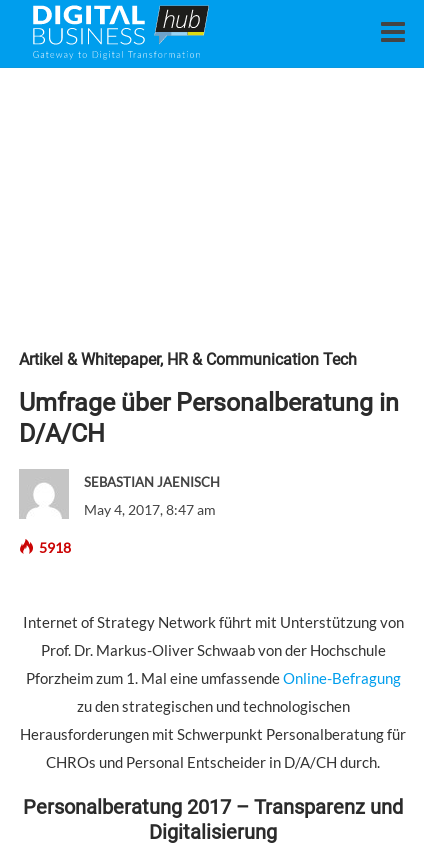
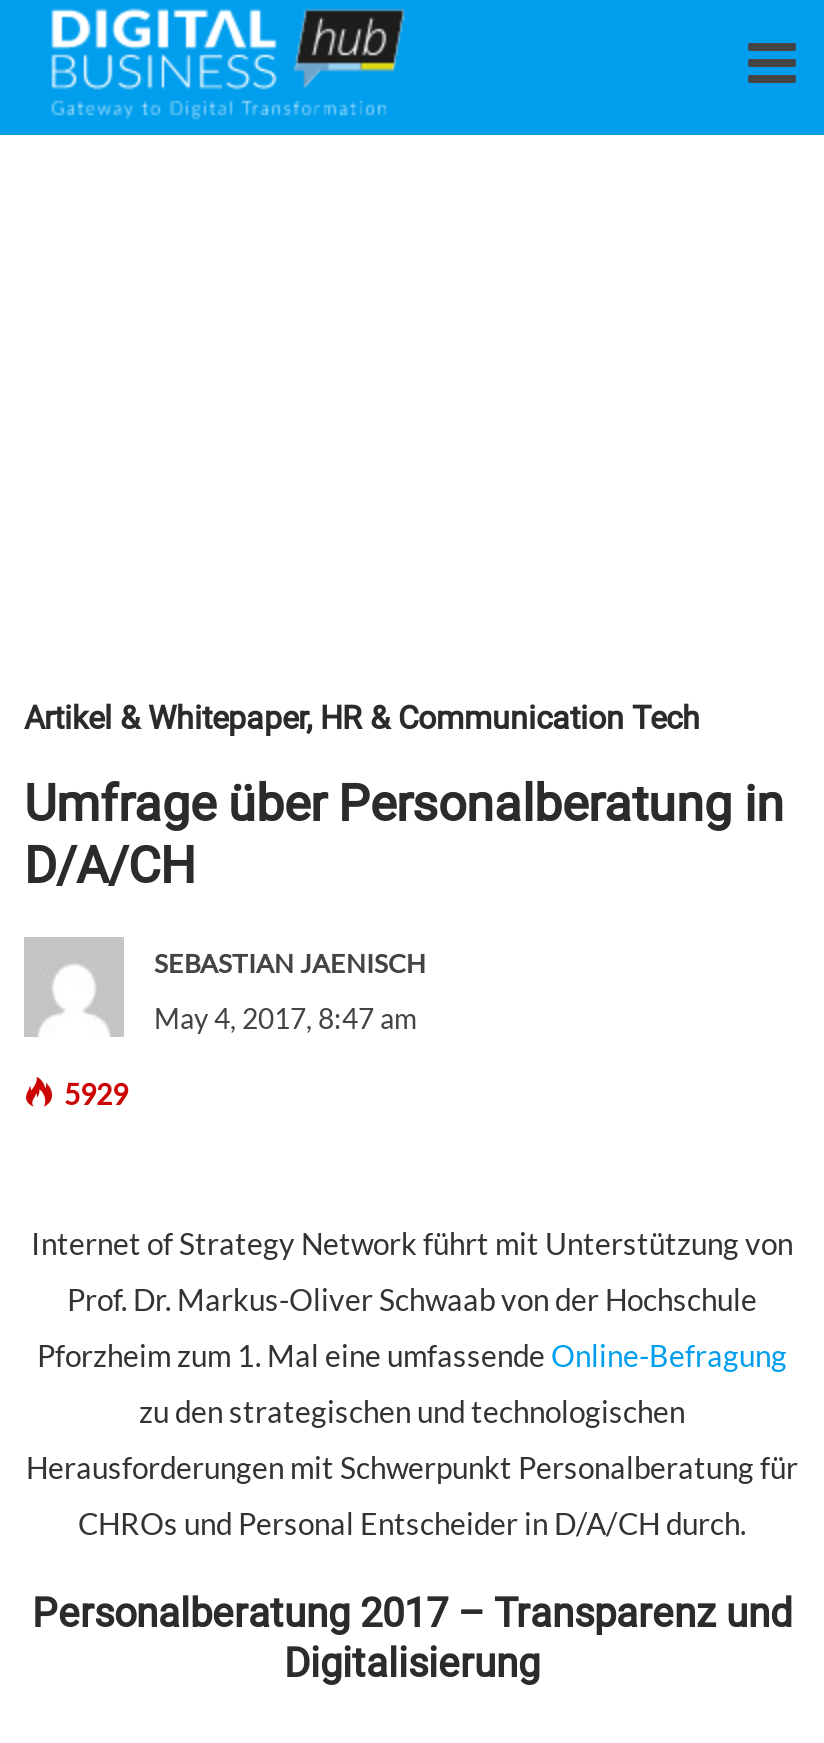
[36,539,71,556] 5918 -> [58,1077,128,1111] 5929

